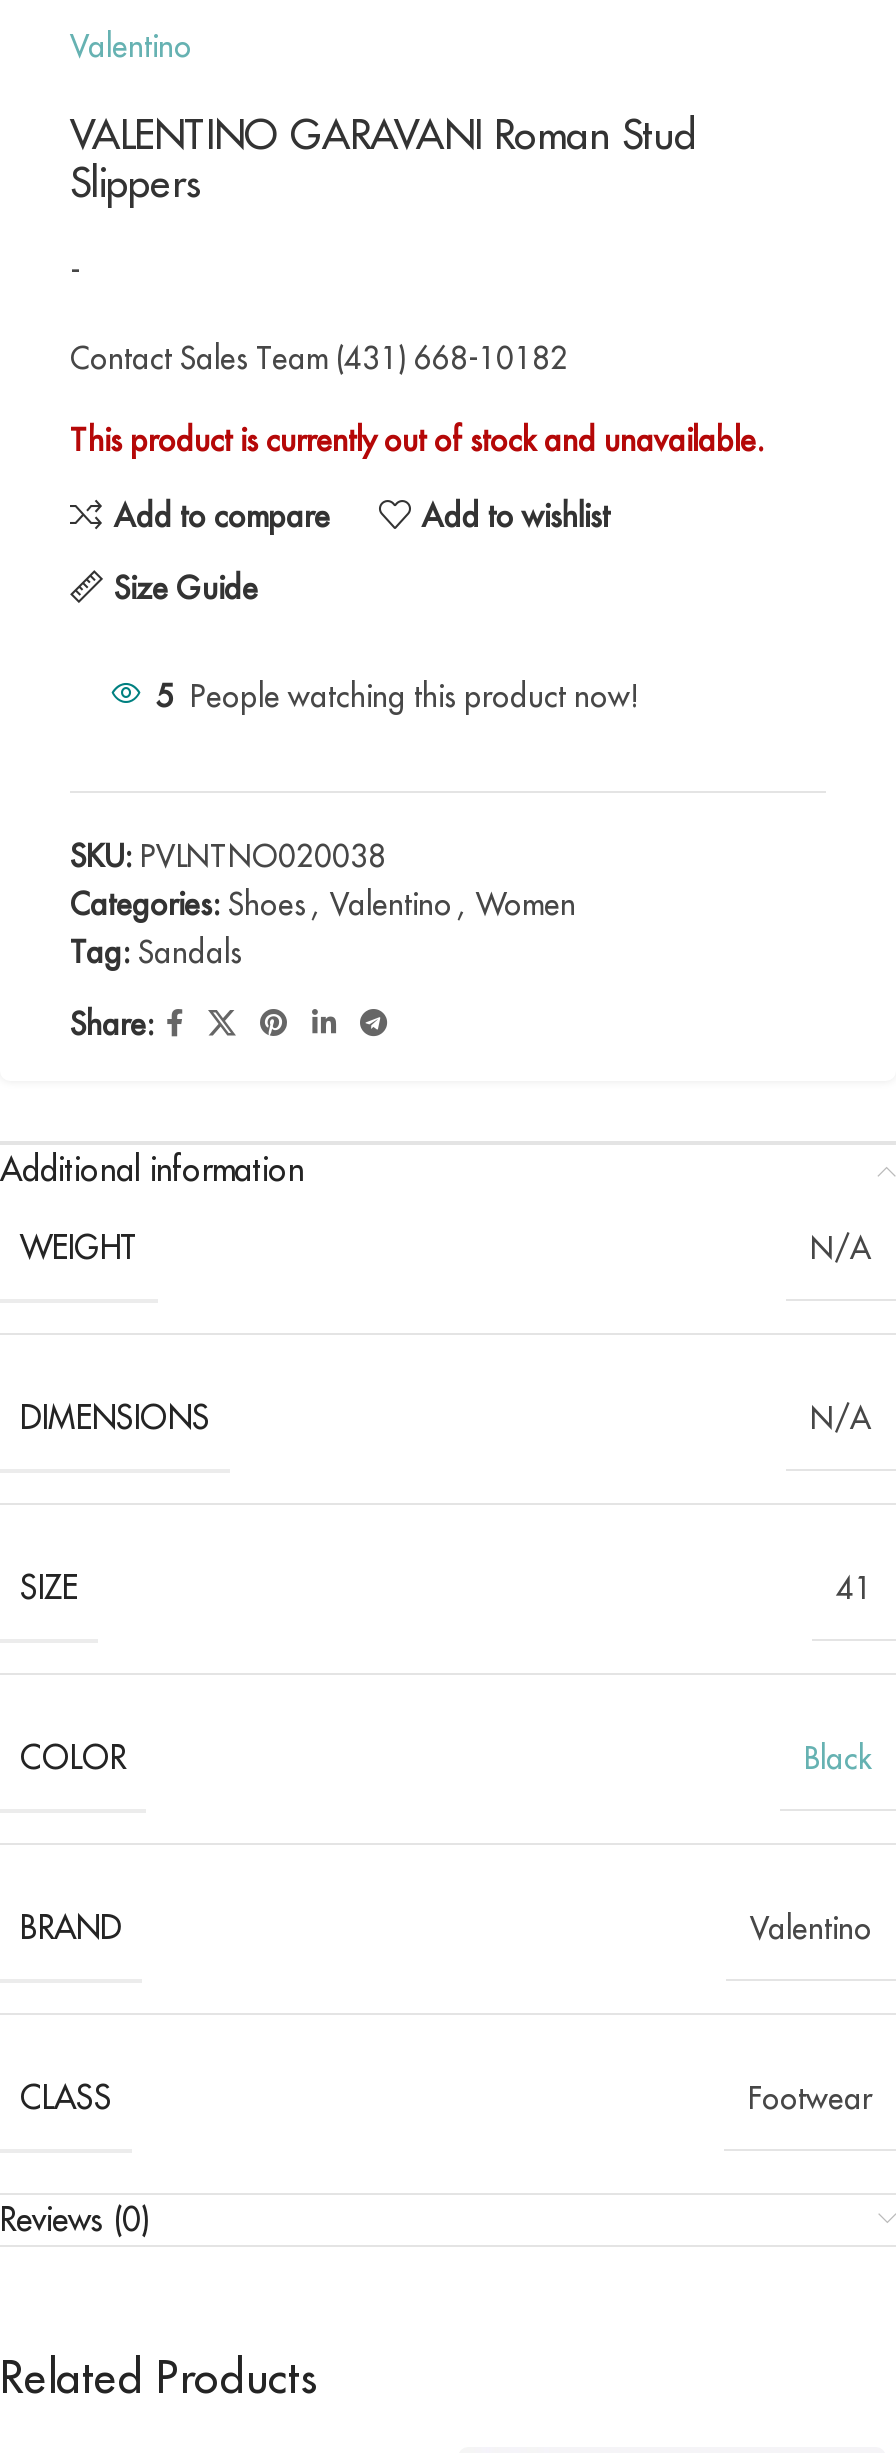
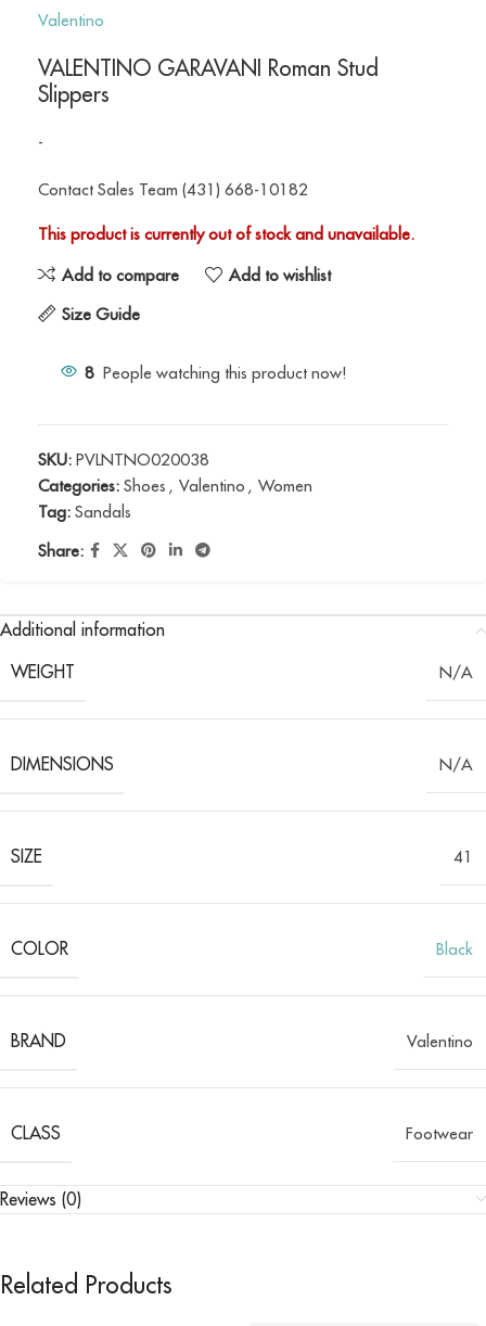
[156,678,640,716] 5 People watching this product now! -> [85,363,347,383] 8 People watching this product now!

